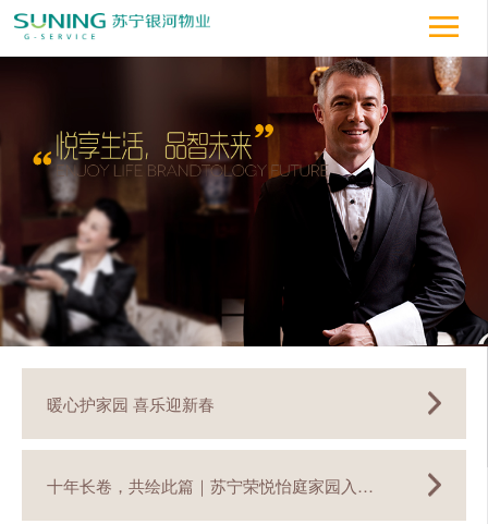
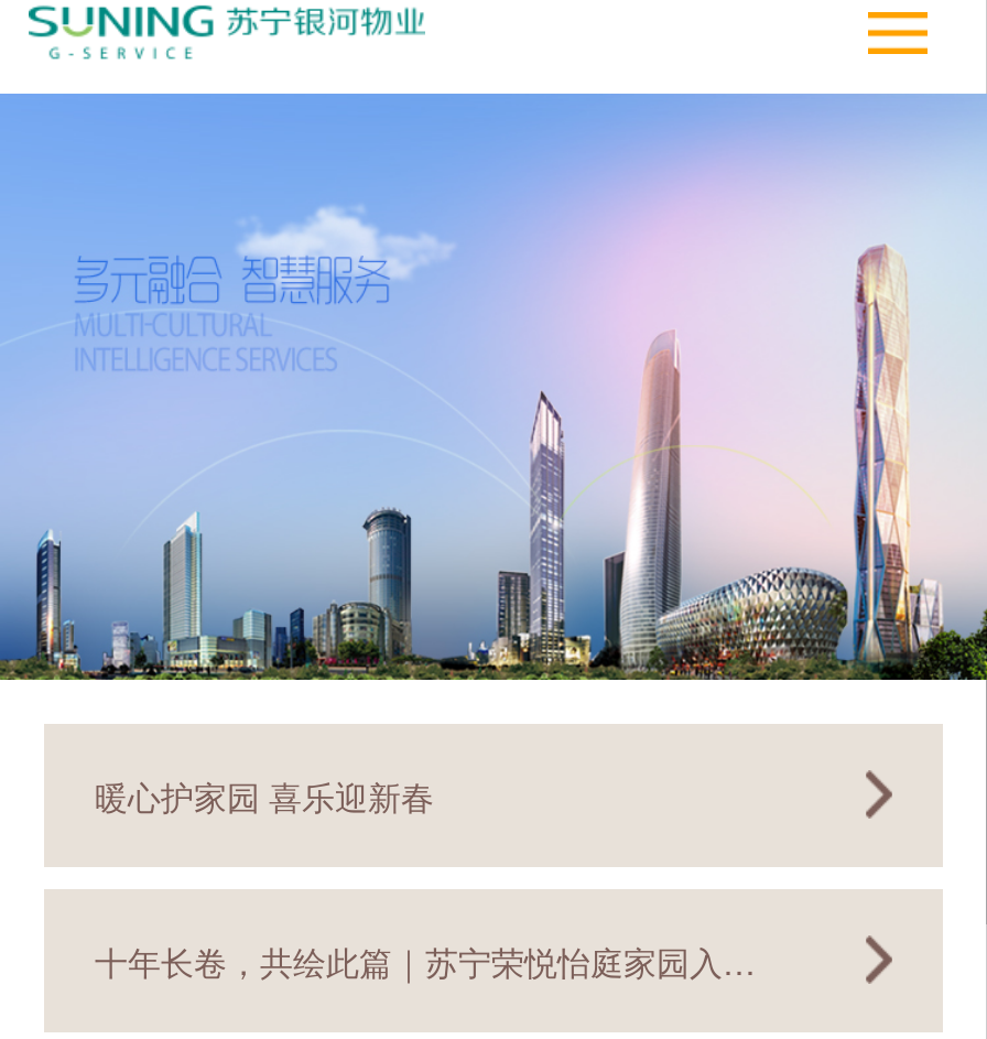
[3,56,485,348] [image] -> [7,91,980,682] [image]

